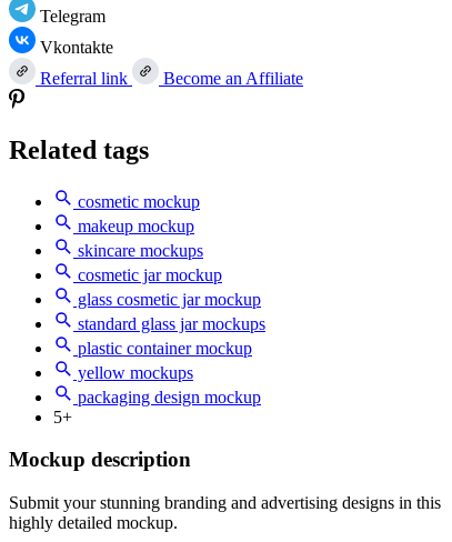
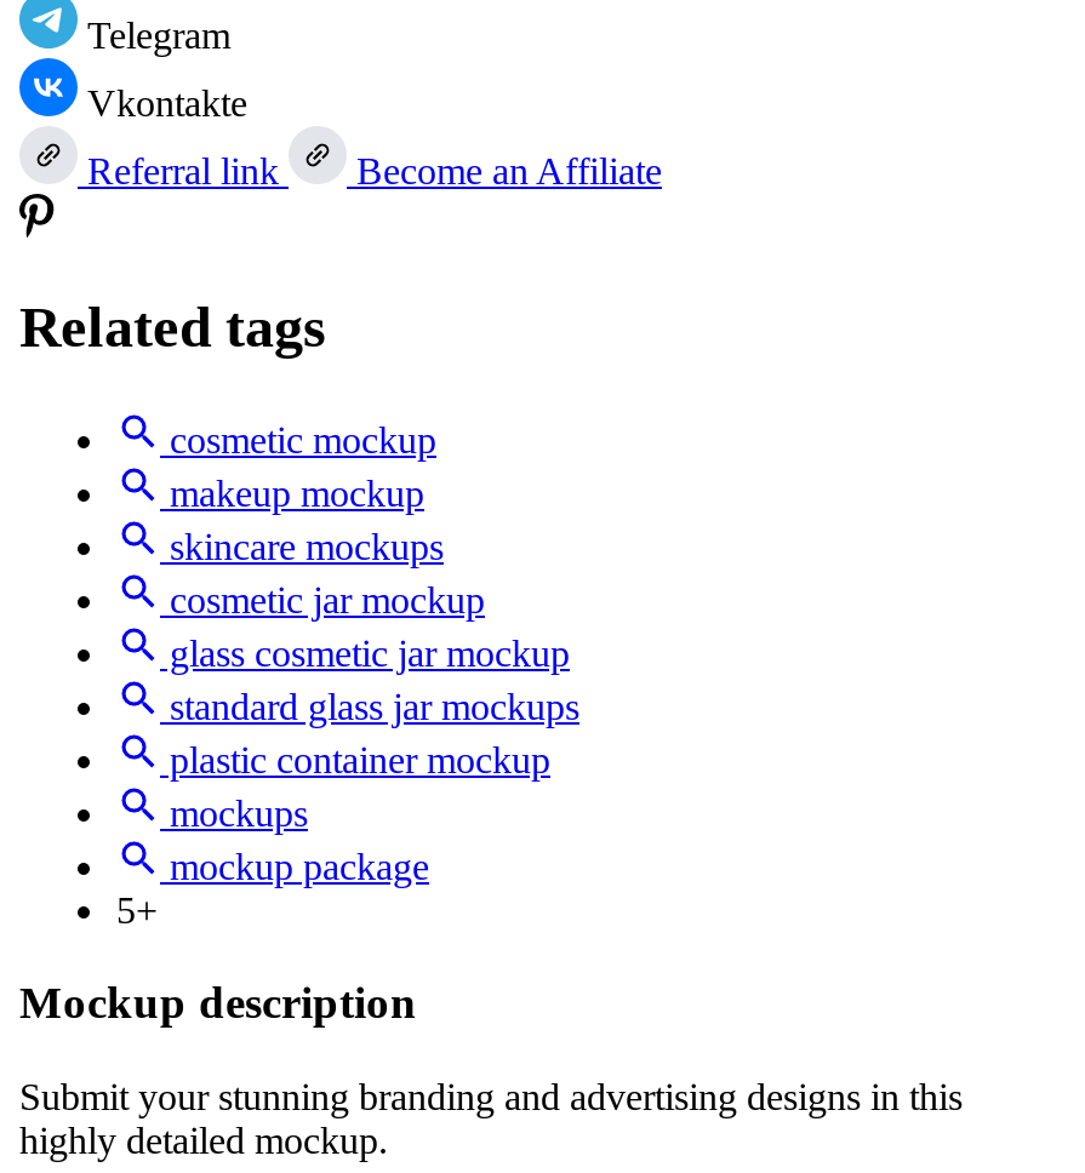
[73,363,261,406] yellow mockups | packaging design mockup -> [160,792,429,886] mockups | mockup package

